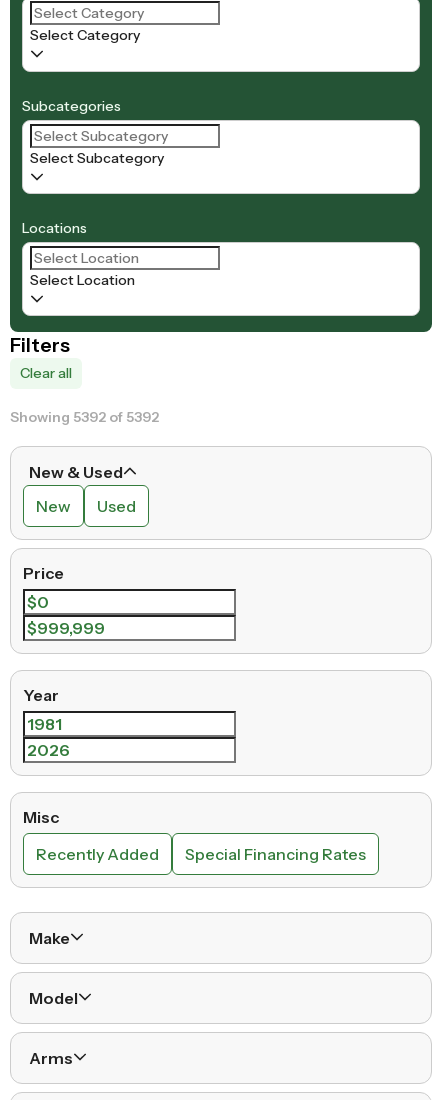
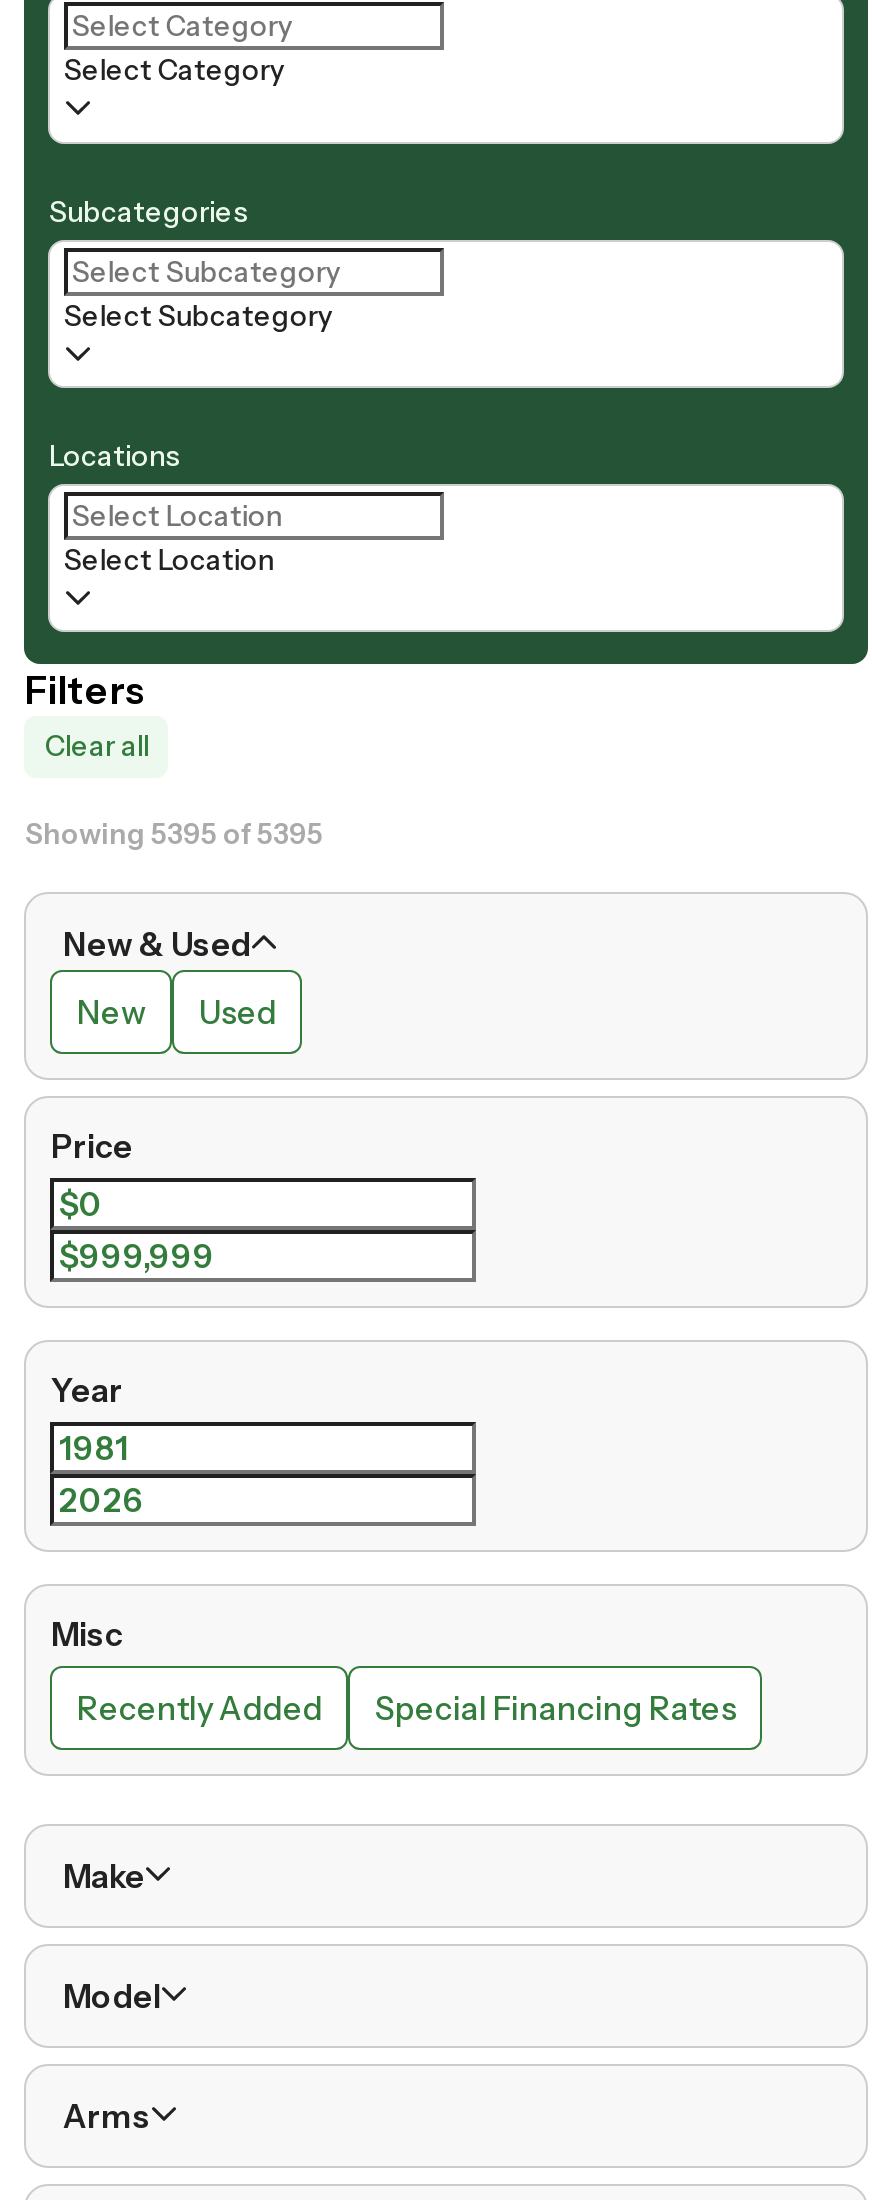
[10,408,159,426] Showing 5392 of 5392 -> [25,817,323,853] Showing 5395 of 5395

